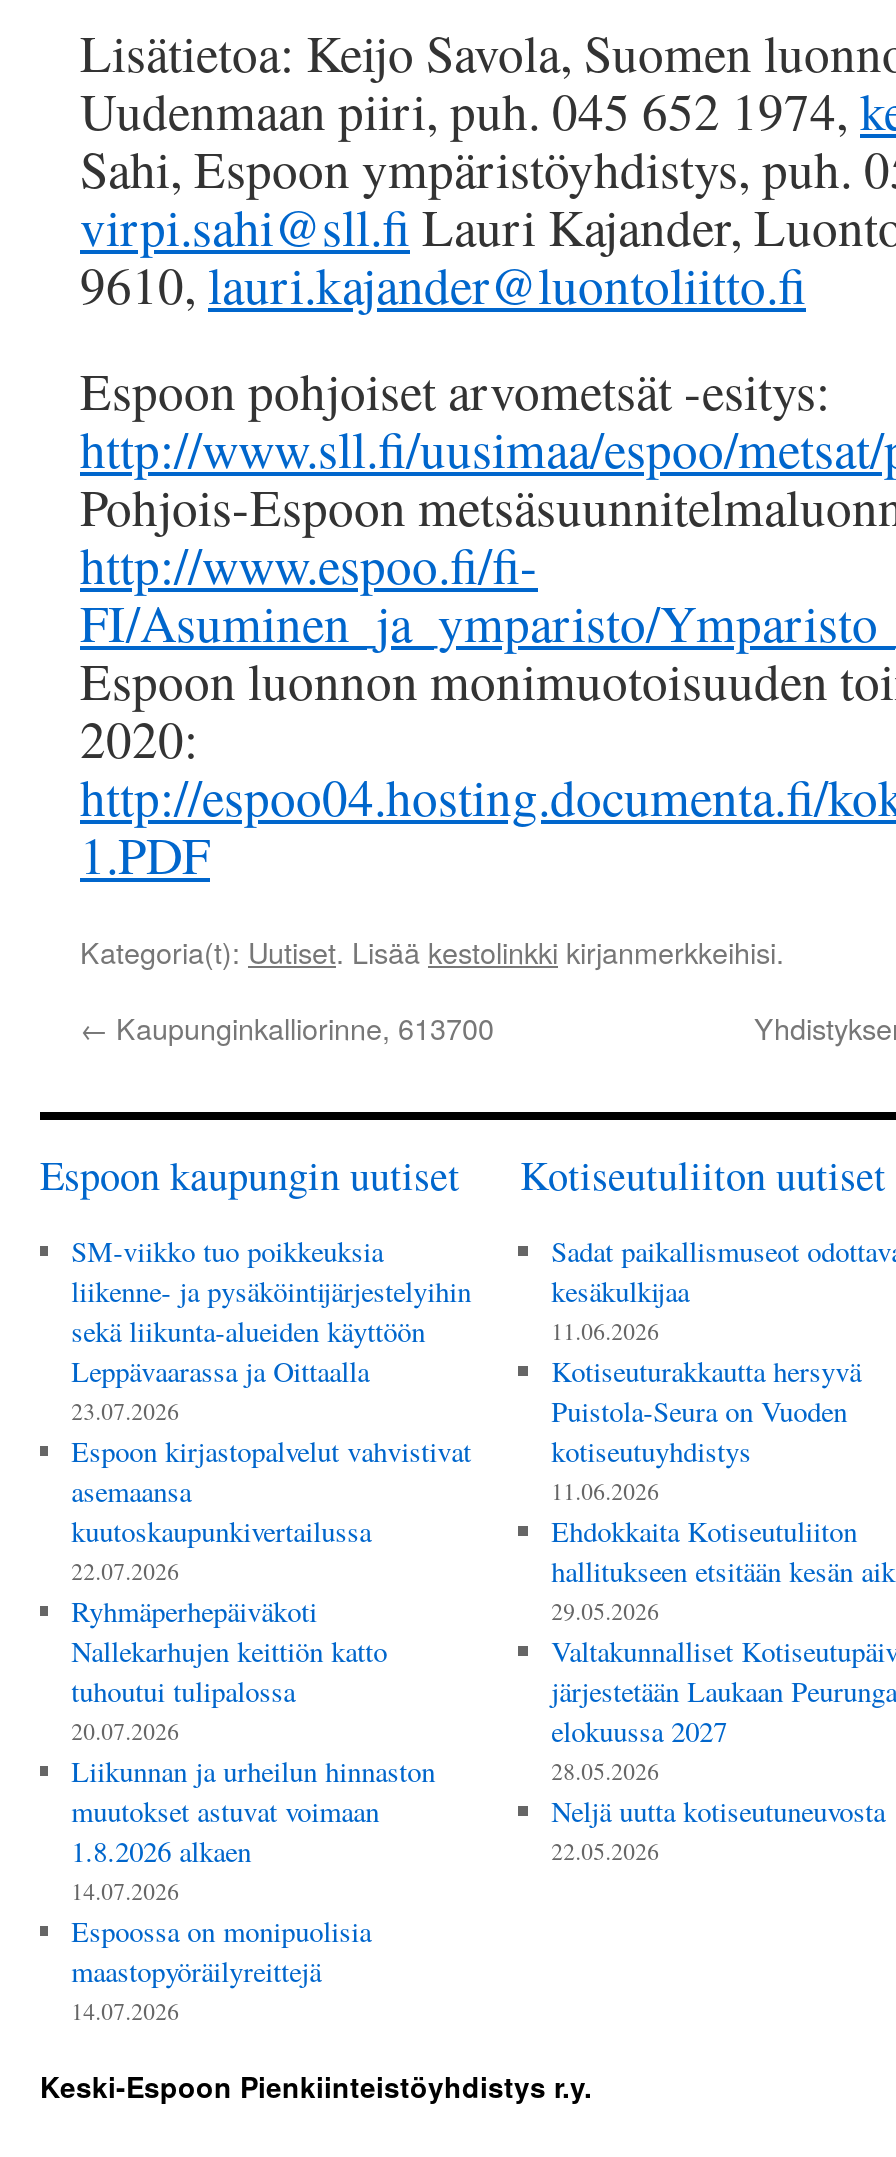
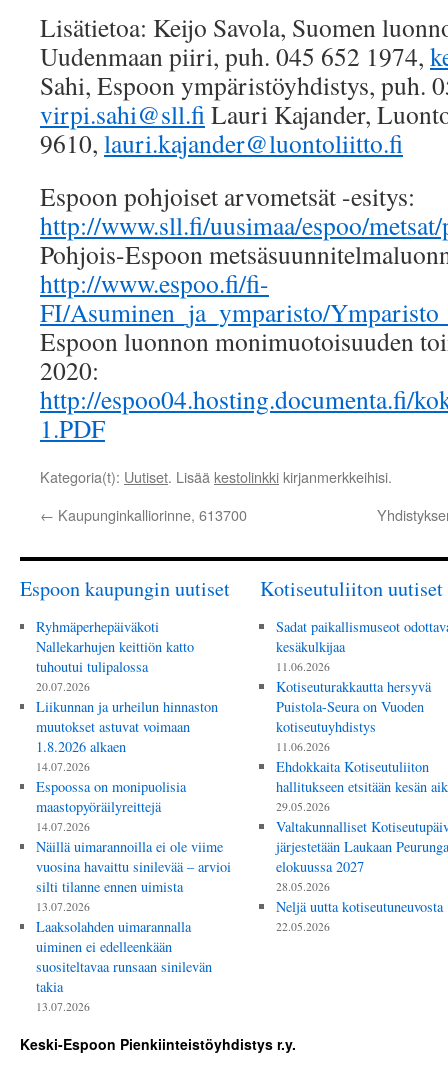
[71,1232,471,1586] SM-viikko tuo poikkeuksia | liikenne- ja pysäköintijärjestelyihin | sekä liikunta-alueiden käyttöön | Leppävaarassa ja Oittaalla | 23.07.2026 | Espoon kirjastopalvelut vahvistivat | asemaansa | kuutoskaupunkivertailussa | 22.07.2026 -> none
moved [71,1592,435,2026] -> [36,617,218,834]: Ryhmäperhepäiväkoti | Nallekarhujen keittiön katto | tuhoutui tulipalossa | ... | maastopyöräilyreittejä | 14.07.2026
none -> [36,837,231,1014] Näillä uimarannoilla ei ole viime | vuosina havaittu sinilevää – arvioi | silti tilanne ennen uimista | 13.07.2026 | Laaksolahden uimarannalla | uiminen ei edelleenkään | suositeltavaa runsaan sinilevän | takia | 13.07.2026

